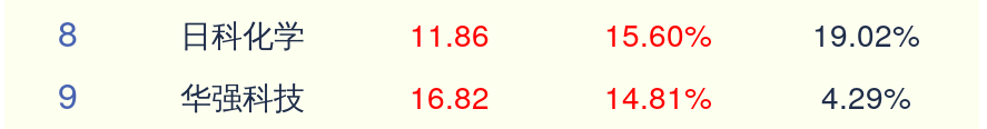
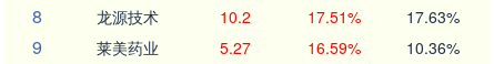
[180,11,919,56] 日科化学 | 11.86 | 15.60% | 19.02% -> [97,6,459,28] 龙源技术 | 10.2 | 17.51% | 17.63%
[180,74,910,118] 华强科技 | 16.82 | 14.81% | 4.29% -> [97,37,459,59] 莱美药业 | 5.27 | 16.59% | 10.36%

